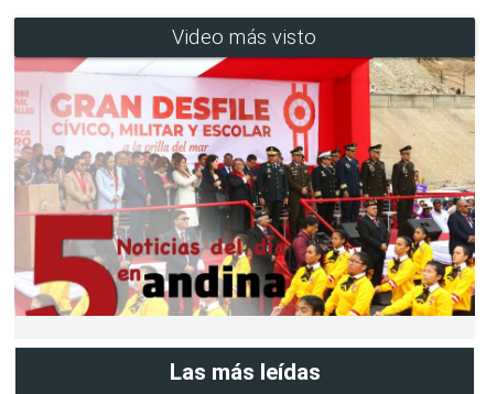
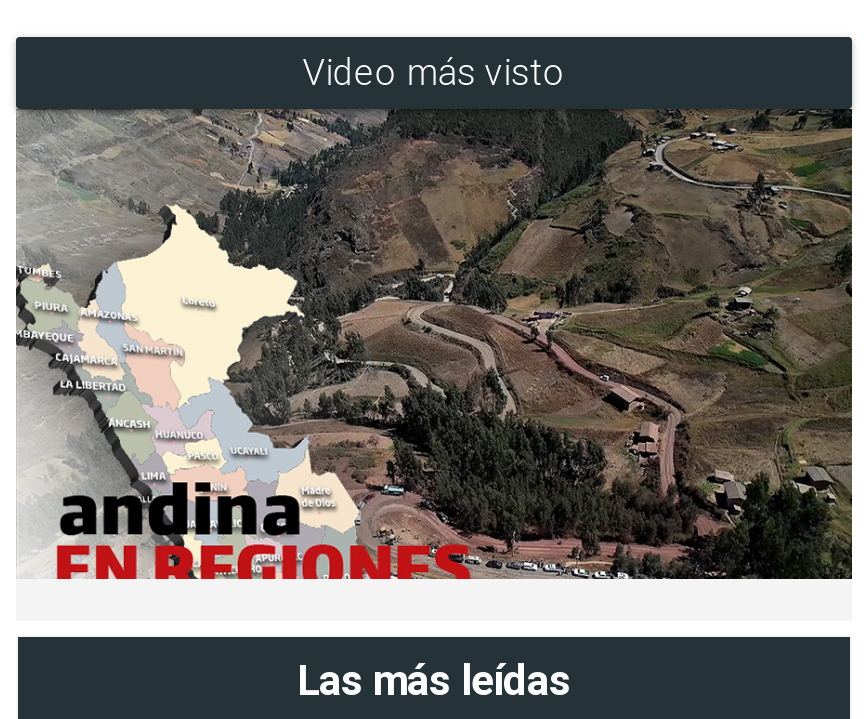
[14,56,476,317] [image] -> [14,109,854,581] [image]

